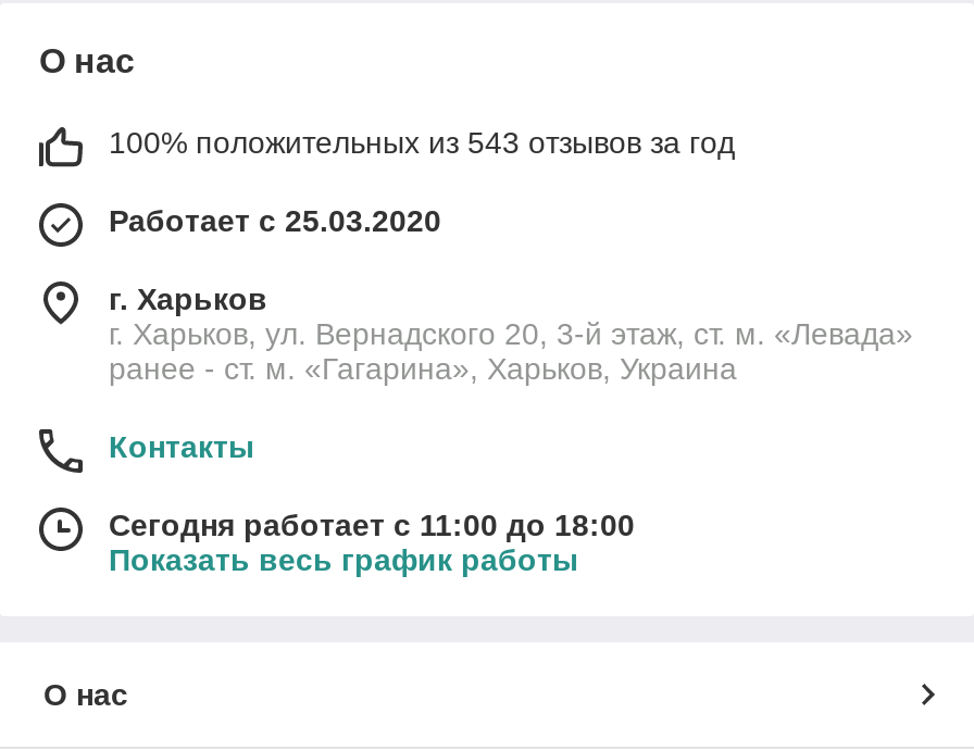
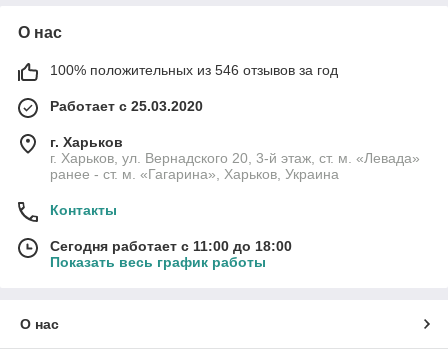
[109,125,735,160] 100% положительных из 543 отзывов за год -> [50,62,338,78] 100% положительных из 546 отзывов за год

